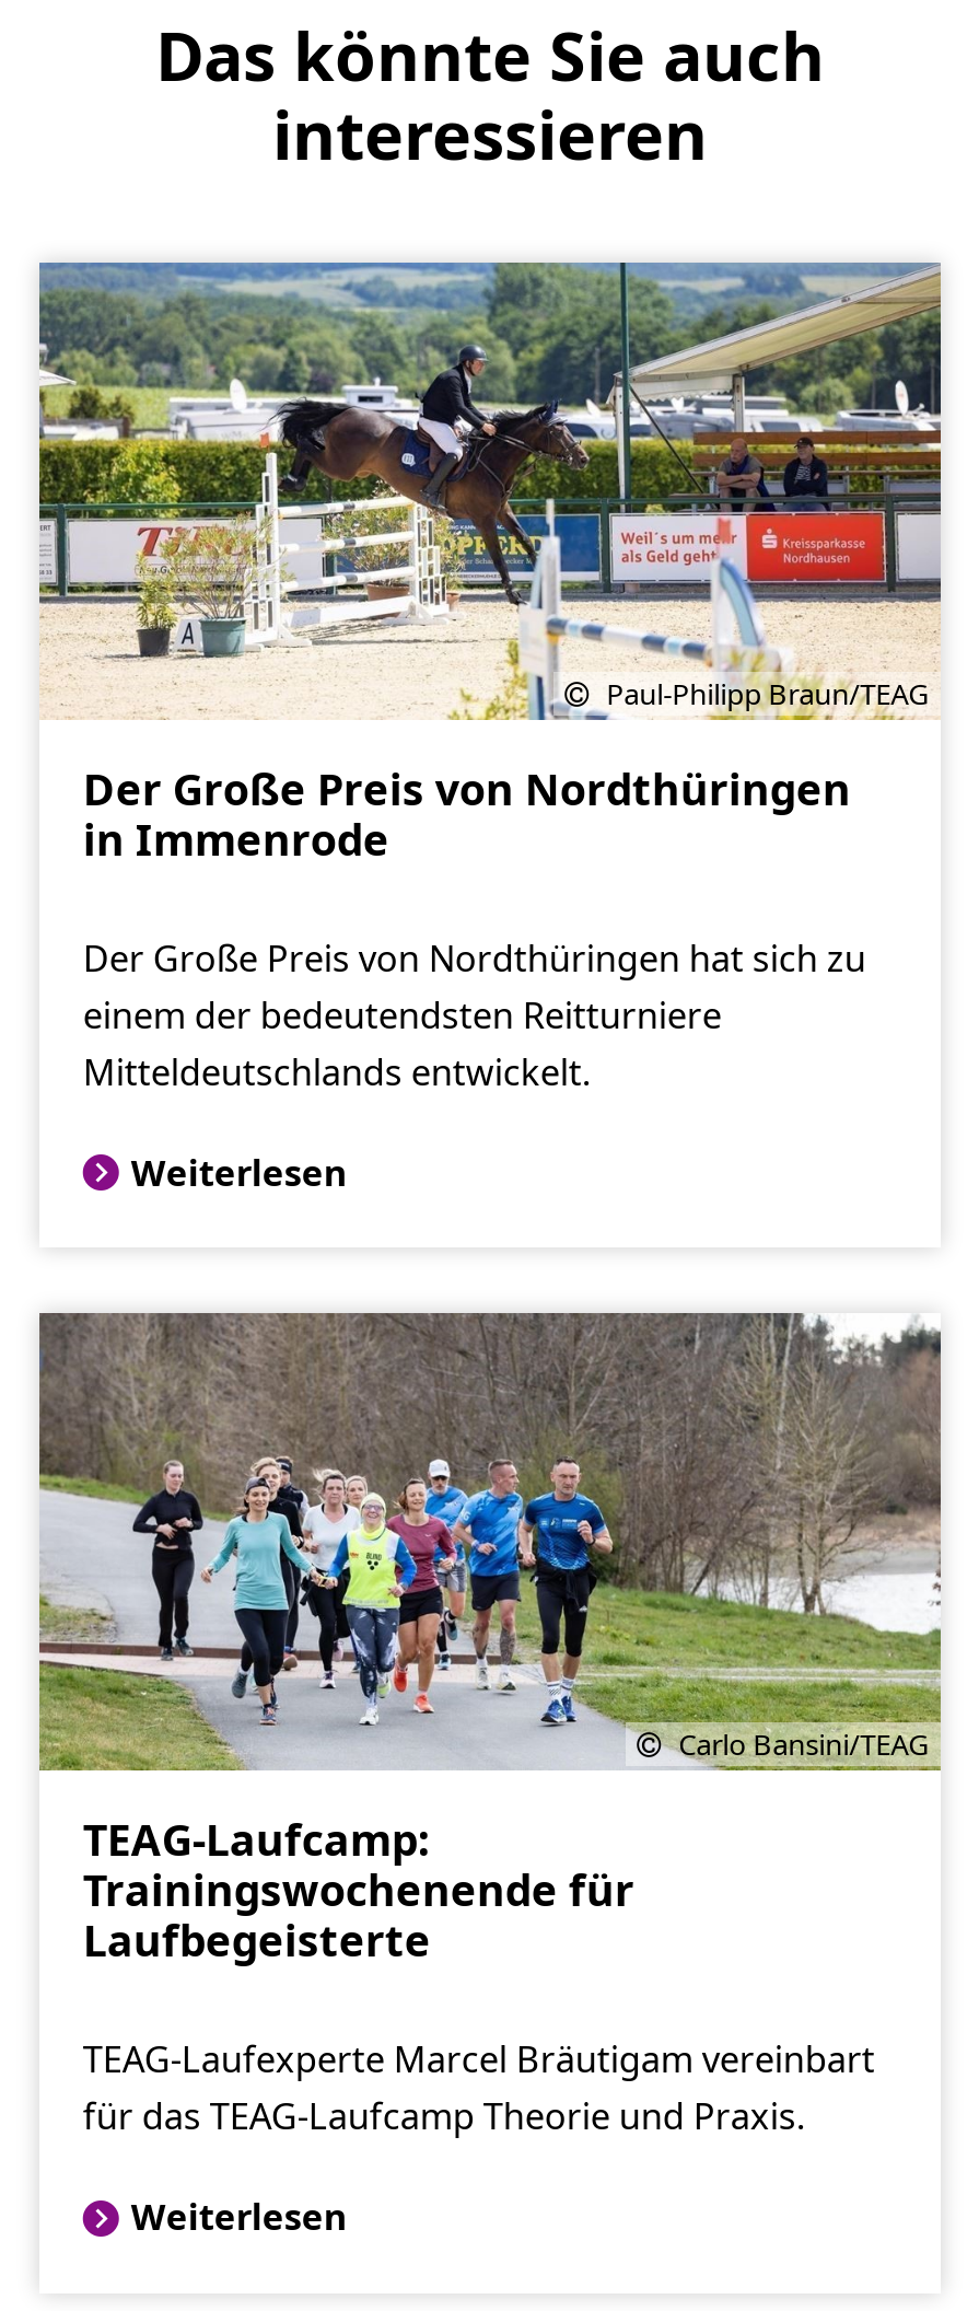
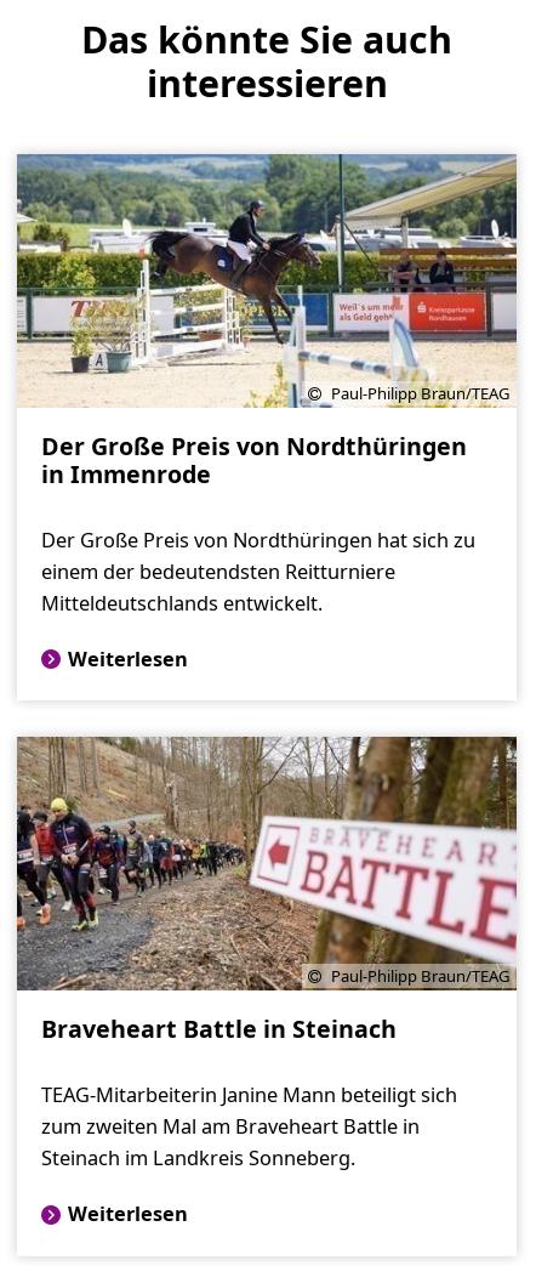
[37,1311,943,1770] [image] | Carlo Bansini/TEAG -> [16,736,517,992] [image] | Paul-Philipp Braun/TEAG
[83,1810,634,1970] TEAG-Laufcamp: | Trainingswochenende für | Laufbegeisterte -> [41,1013,396,1045] Braveheart Battle in Steinach
[83,2036,875,2141] TEAG-Laufexperte Marcel Bräutigam vereinbart | für das TEAG-Laufcamp Theorie und Praxis. -> [41,1082,457,1172] TEAG-Mitarbeiterin Janine Mann beteiligt sich | zum zweiten Mal am Braveheart Battle in | Steinach im Landkreis Sonneberg.

